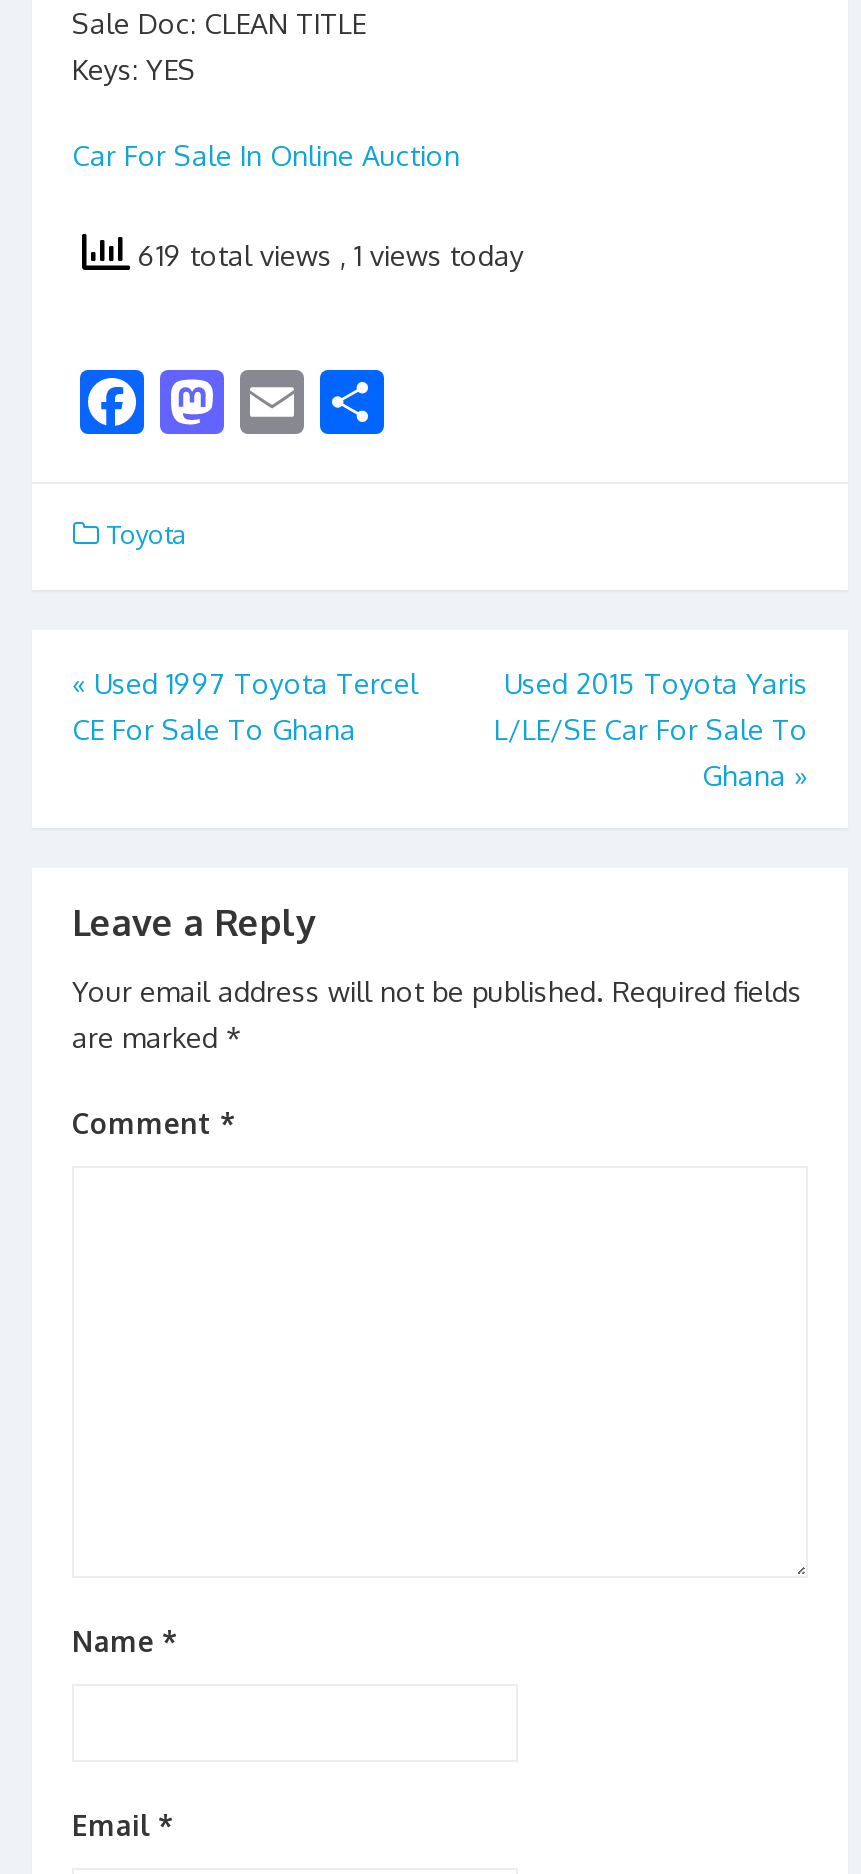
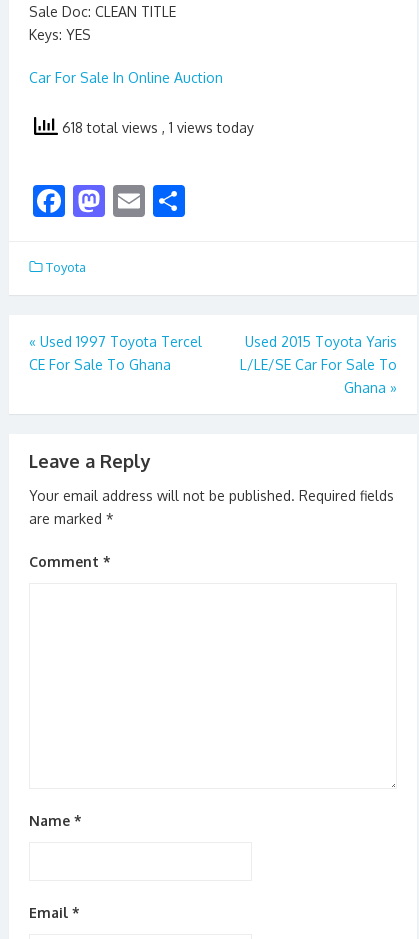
[130,238,524,272] 619 total views, 1 views today -> [58,119,254,136] 618 total views, 1 views today

